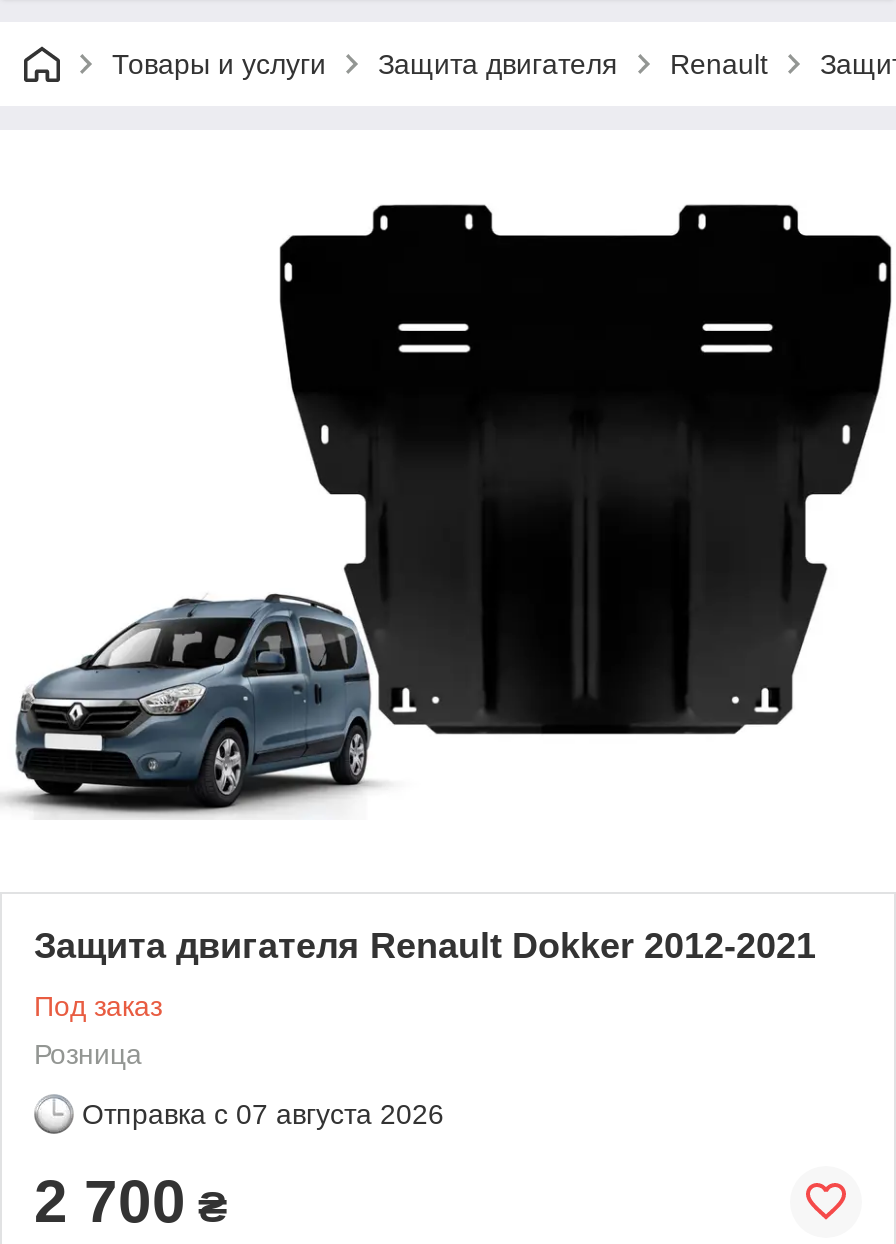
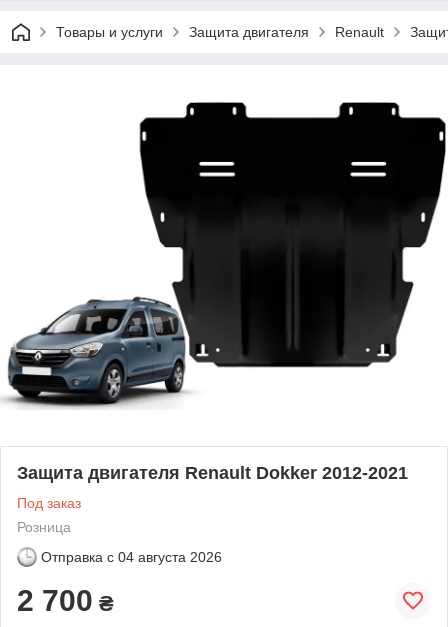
[82,1098,444,1130] Отправка с 07 августа 2026 -> [41,549,222,565] Отправка с 04 августа 2026

